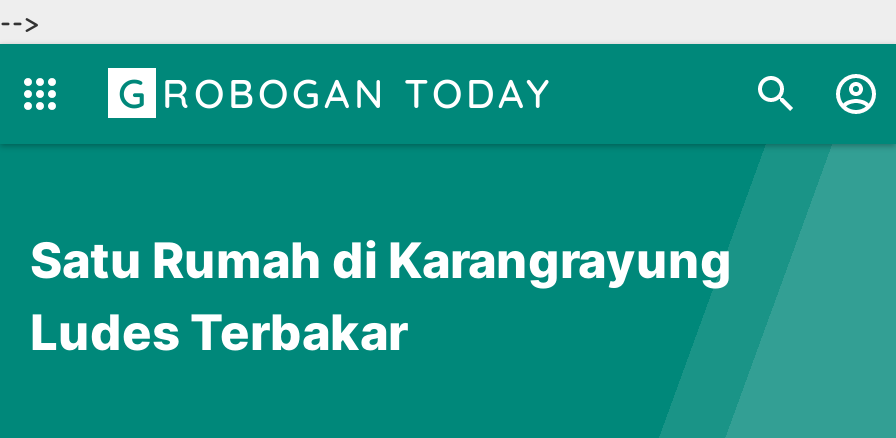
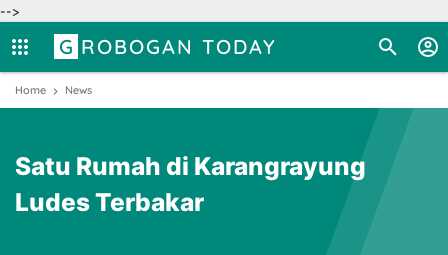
none -> [15,83,92,97] Home | News

